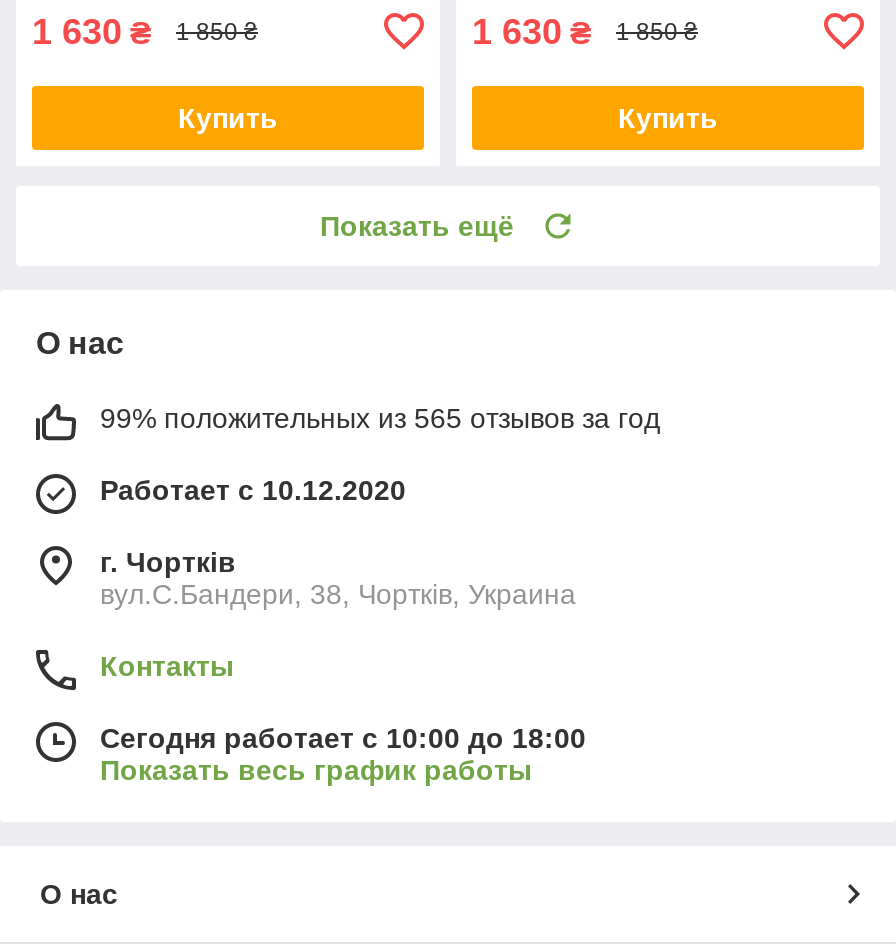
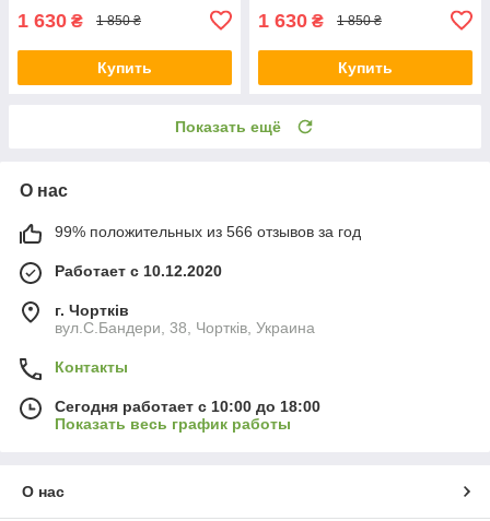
[100,402,660,434] 99% положительных из 565 отзывов за год -> [55,223,361,240] 99% положительных из 566 отзывов за год

